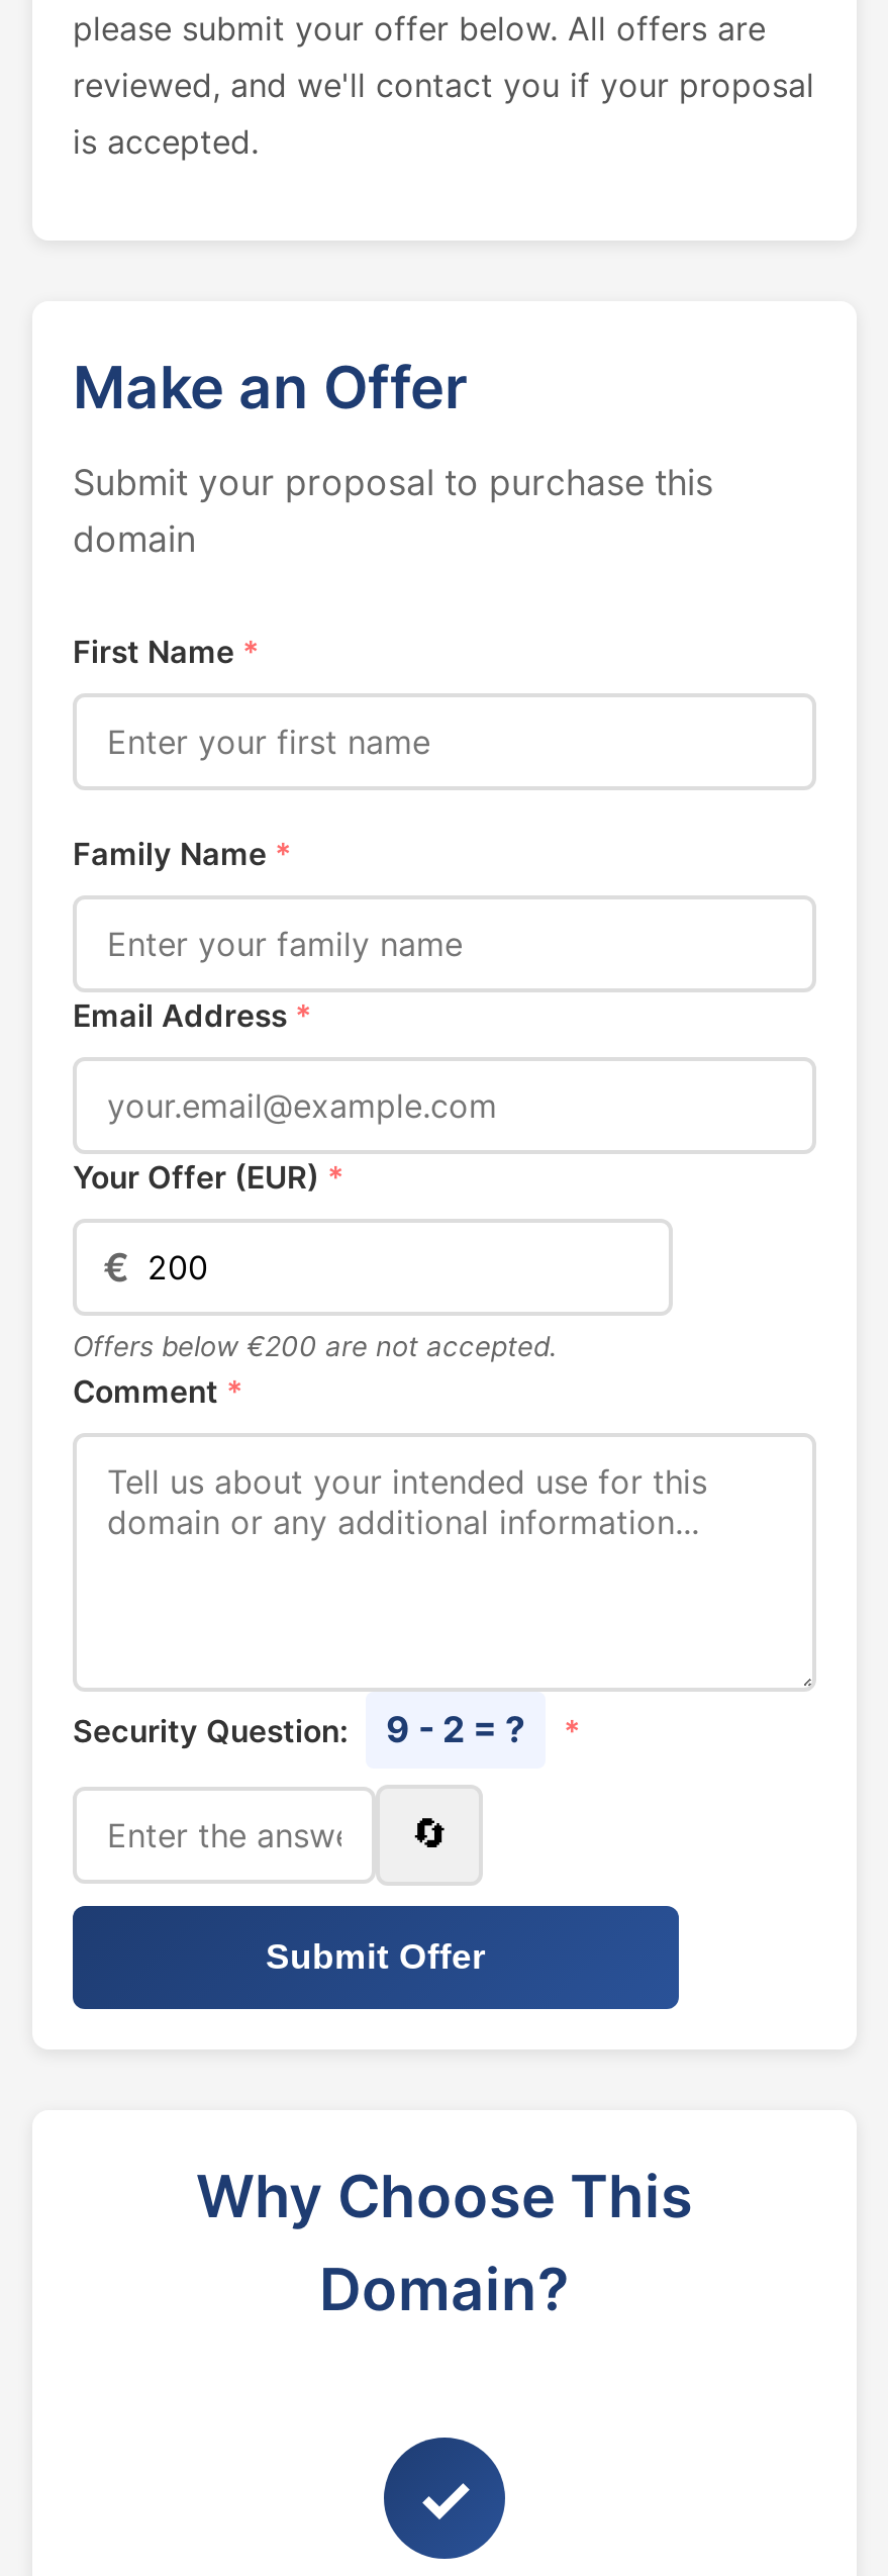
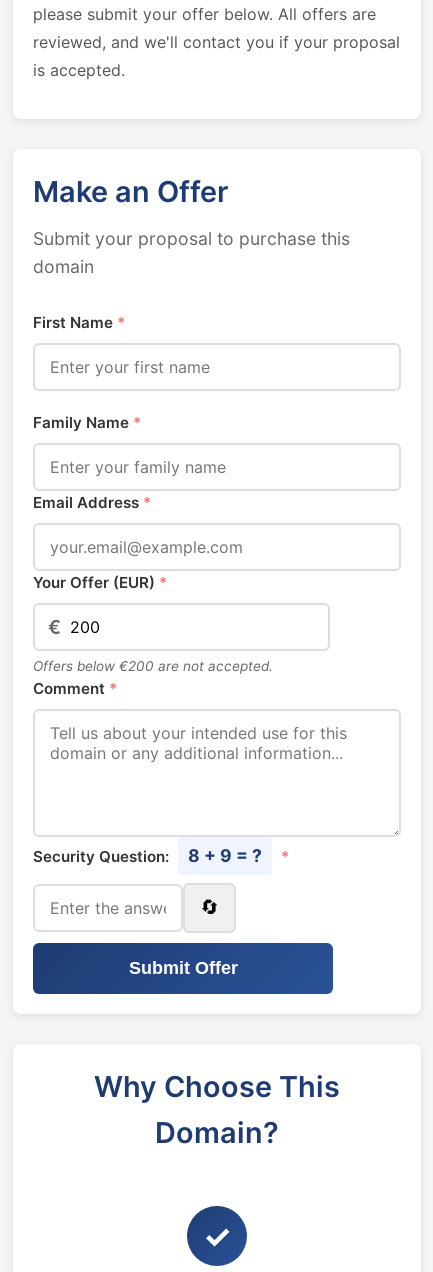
[386,1708,525,1750] 9 - 2 = ? -> [188,845,262,866] 8 + 9 = ?

